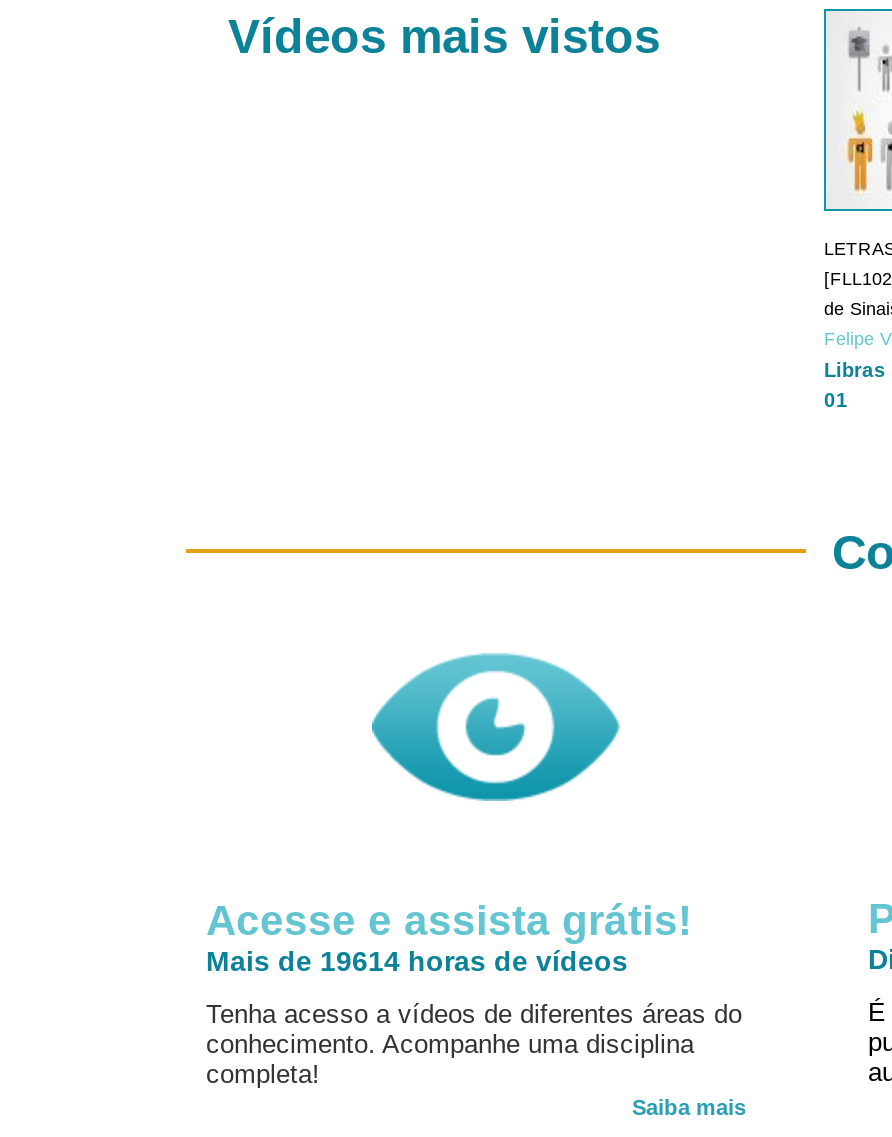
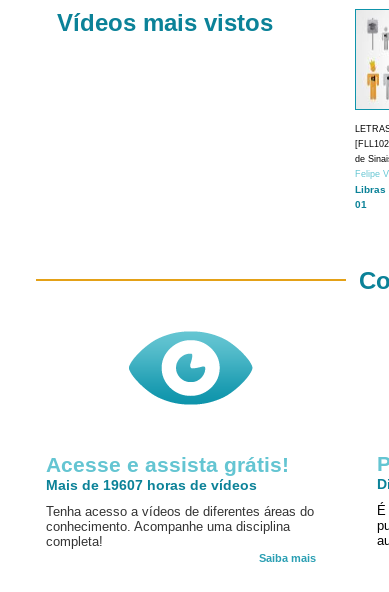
[206,945,628,977] Mais de 19614 horas de vídeos -> [46,477,257,493] Mais de 19607 horas de vídeos

